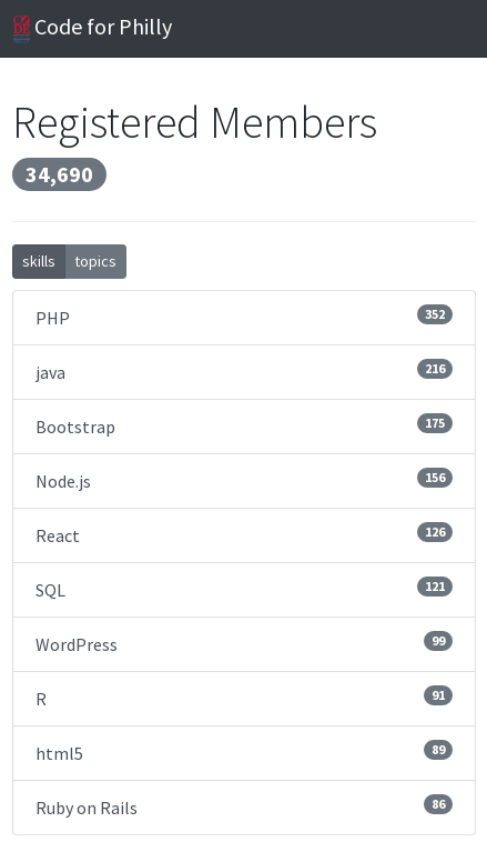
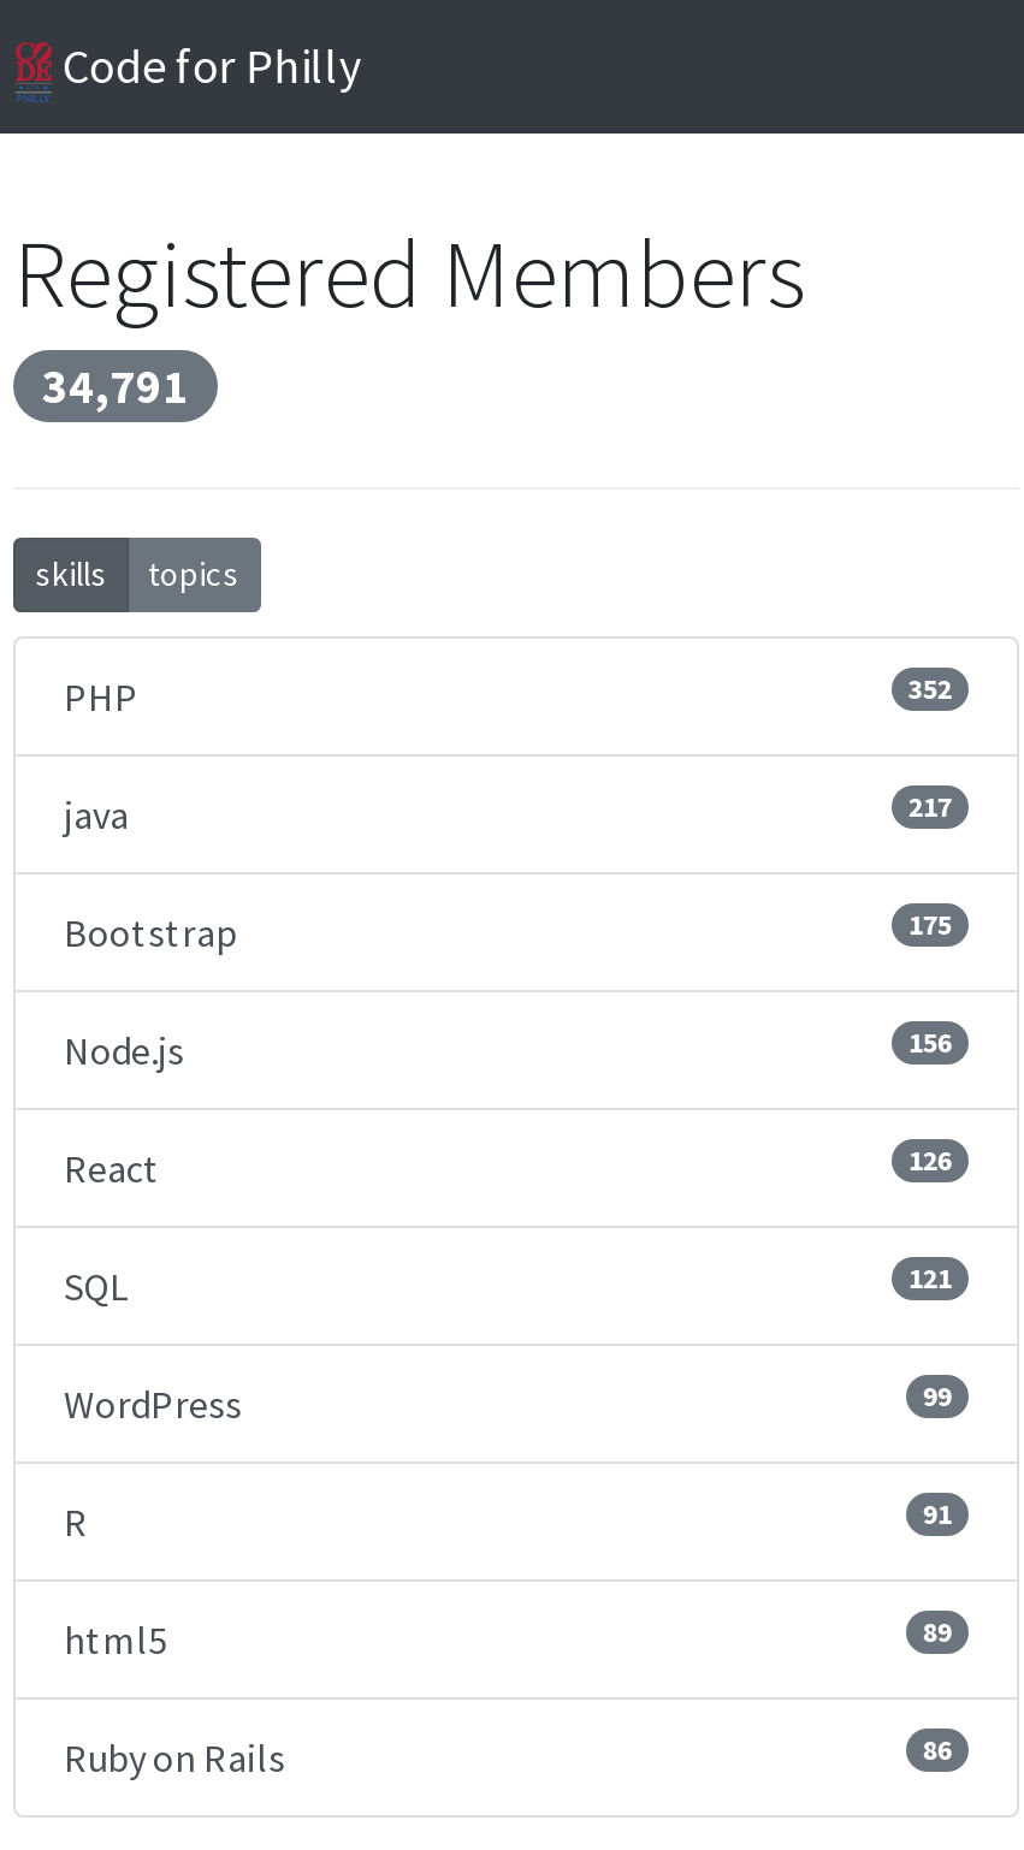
[26,160,93,188] 34,690 -> [42,356,189,416] 34,791
[425,360,445,377] 216 -> [908,788,951,824] 217

